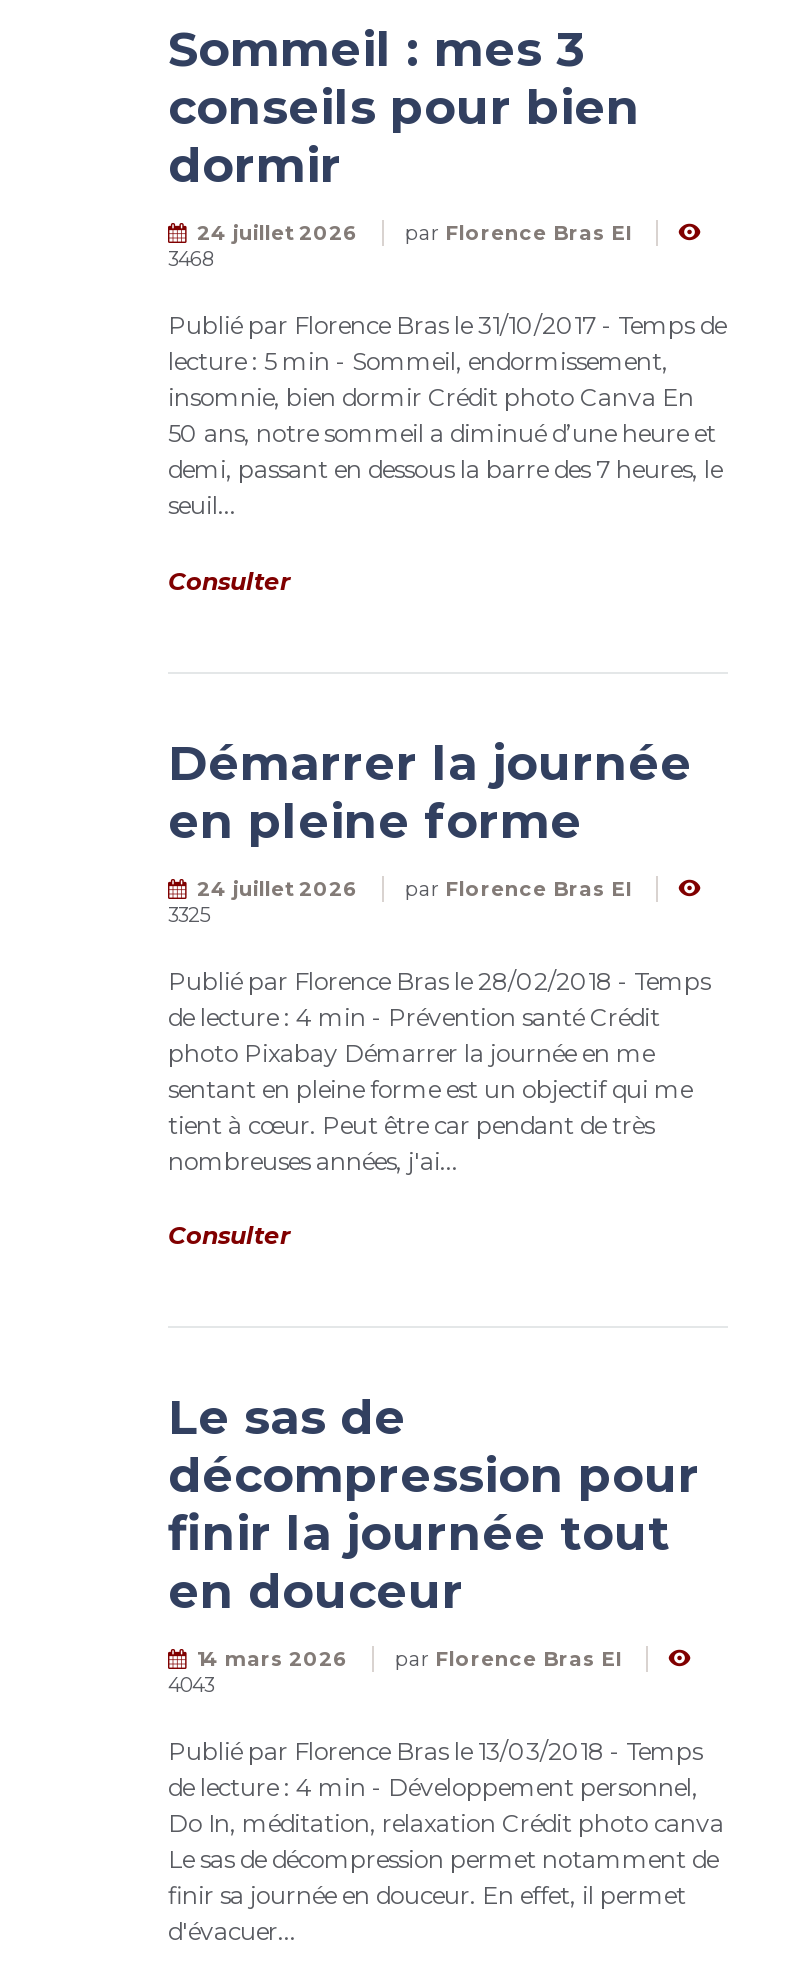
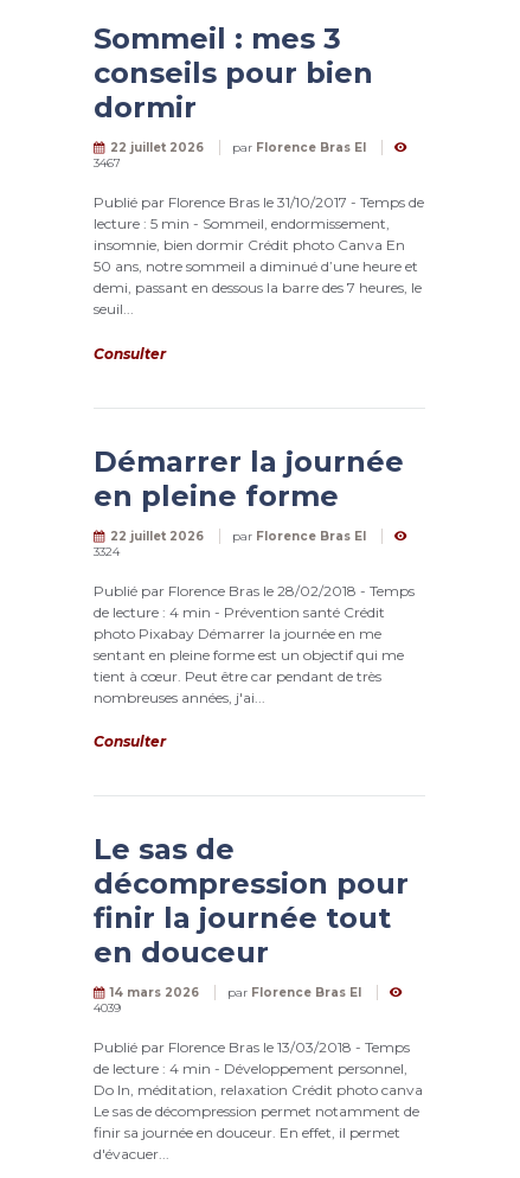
[197,221,631,247] 24 juillet 2026 par Florence Bras EI -> [111,140,367,156] 22 juillet 2026 par Florence Bras EI
[168,247,214,273] 3468 -> [94,156,121,171] 3467
[197,876,631,902] 24 juillet 2026 par Florence Bras EI -> [111,528,367,544] 22 juillet 2026 par Florence Bras EI
[168,902,210,928] 3325 -> [94,544,120,559] 3324
[168,1673,214,1699] 4043 -> [94,1001,121,1016] 4039

